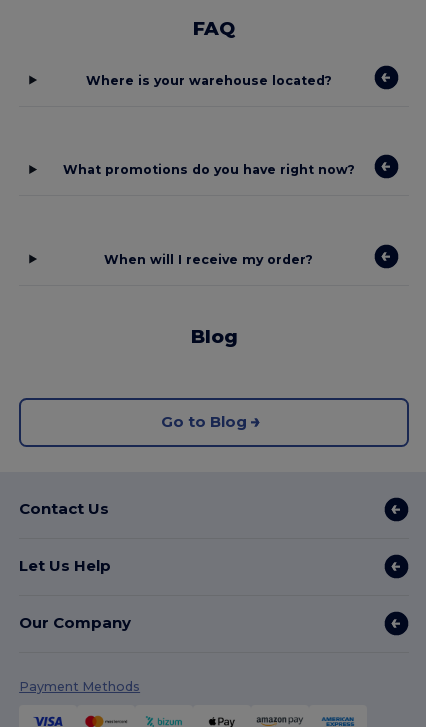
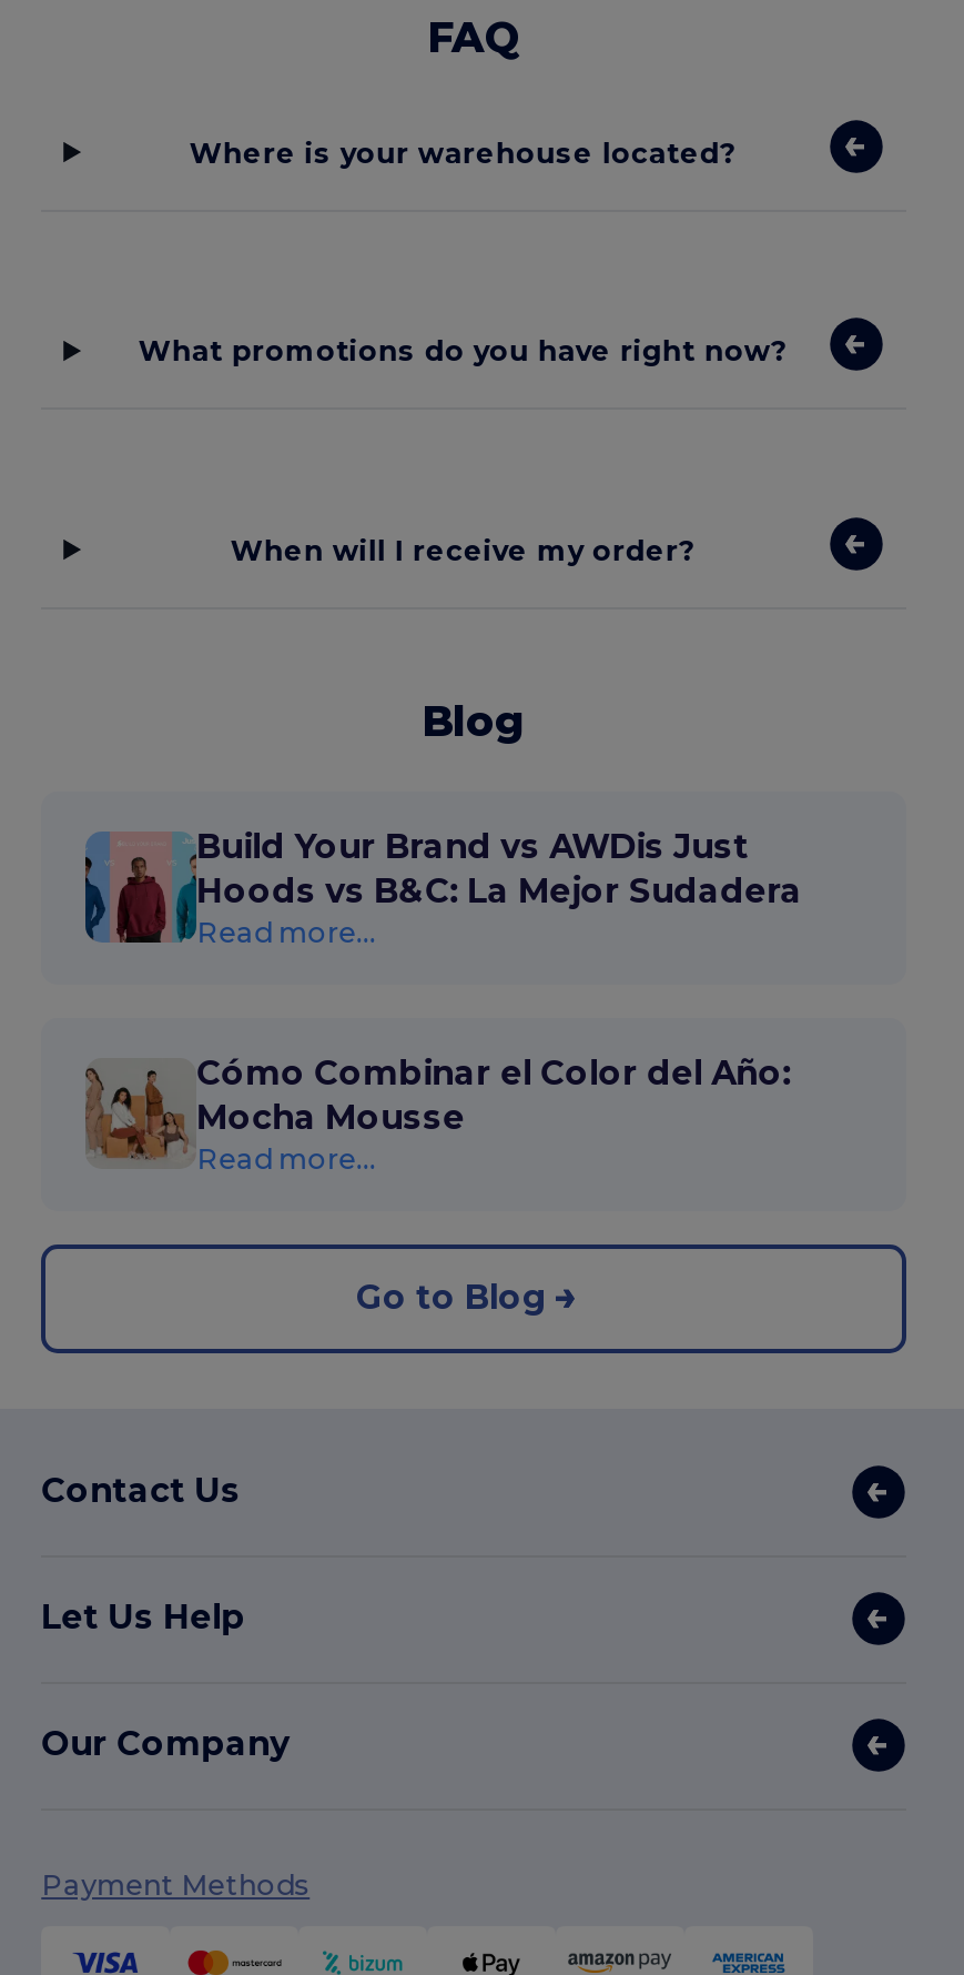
none -> [81,824,802,1175] [image] | Build Your Brand vs AWDis Just | Hoods vs B&C: La Mejor Sudadera | Read more... | Cómo Combinar el Color del Año: | Mocha Mousse | Read more...
none -> [83,1062,165,1165] [image]

